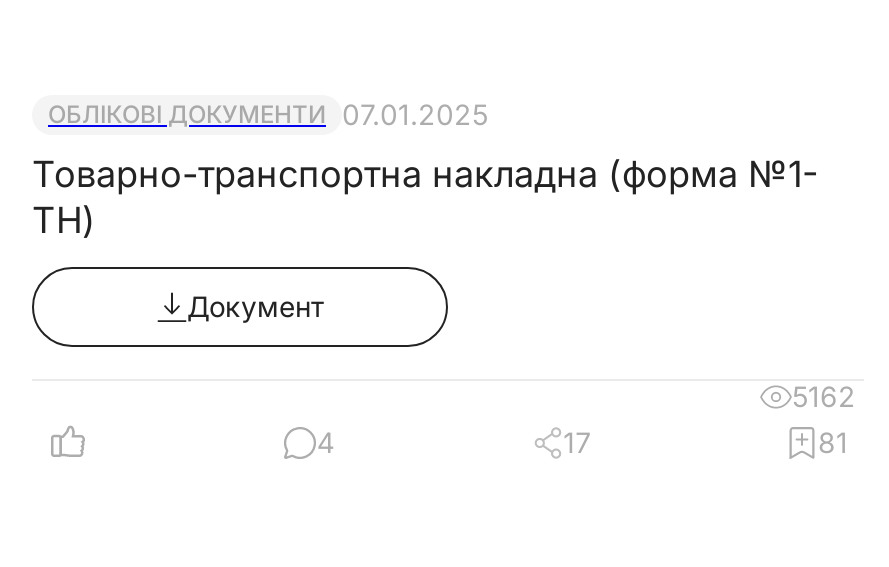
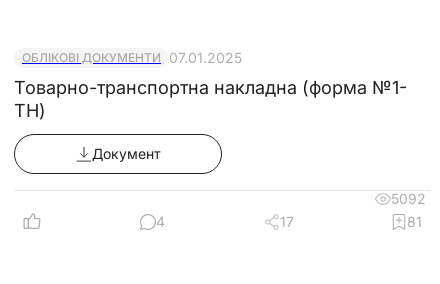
[792,379,856,413] 5162 -> [391,190,426,207] 5092

